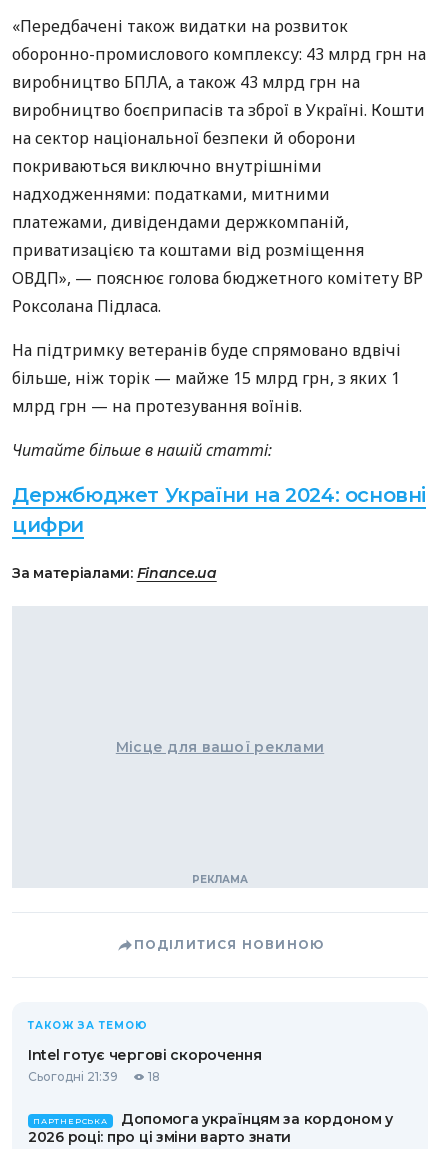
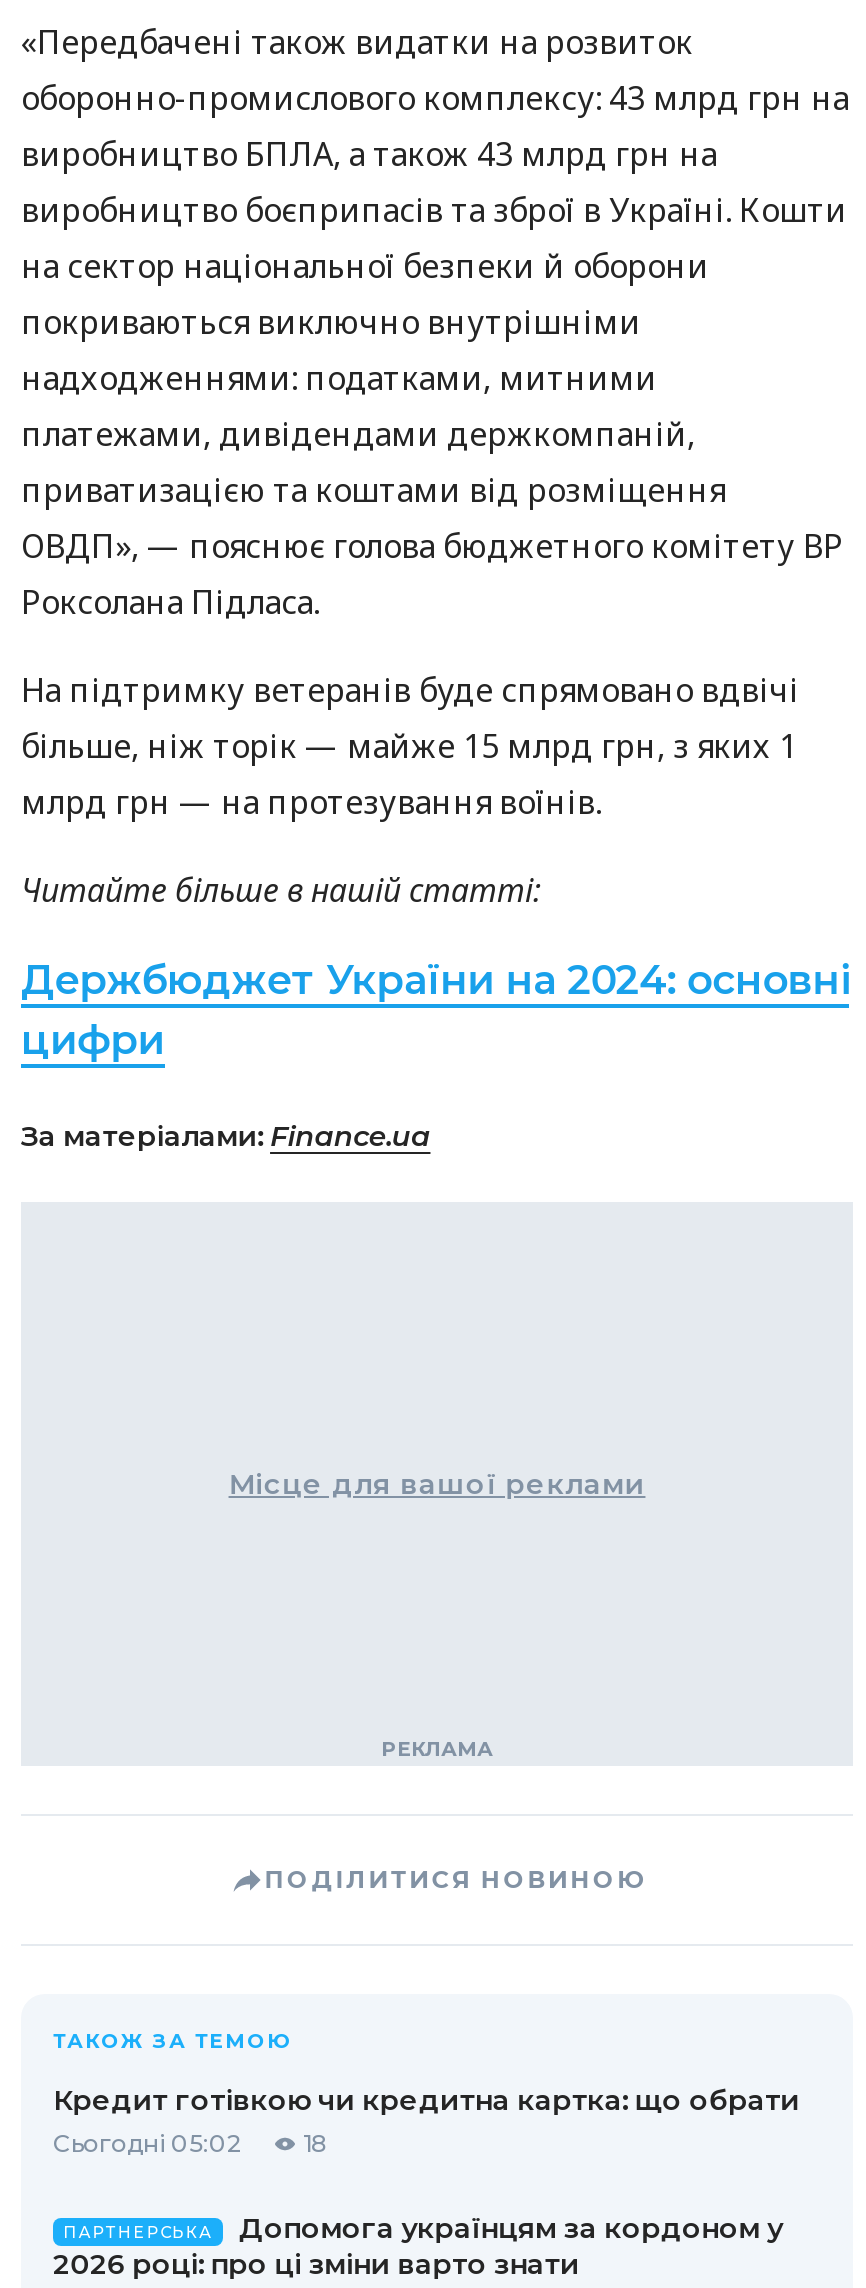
[28,1046,262,1084] Intel готує чергові скорочення | Сьогодні 21:39 -> [53,2081,800,2157] Кредит готівкою чи кредитна картка: що обрати | Сьогодні 05:02

